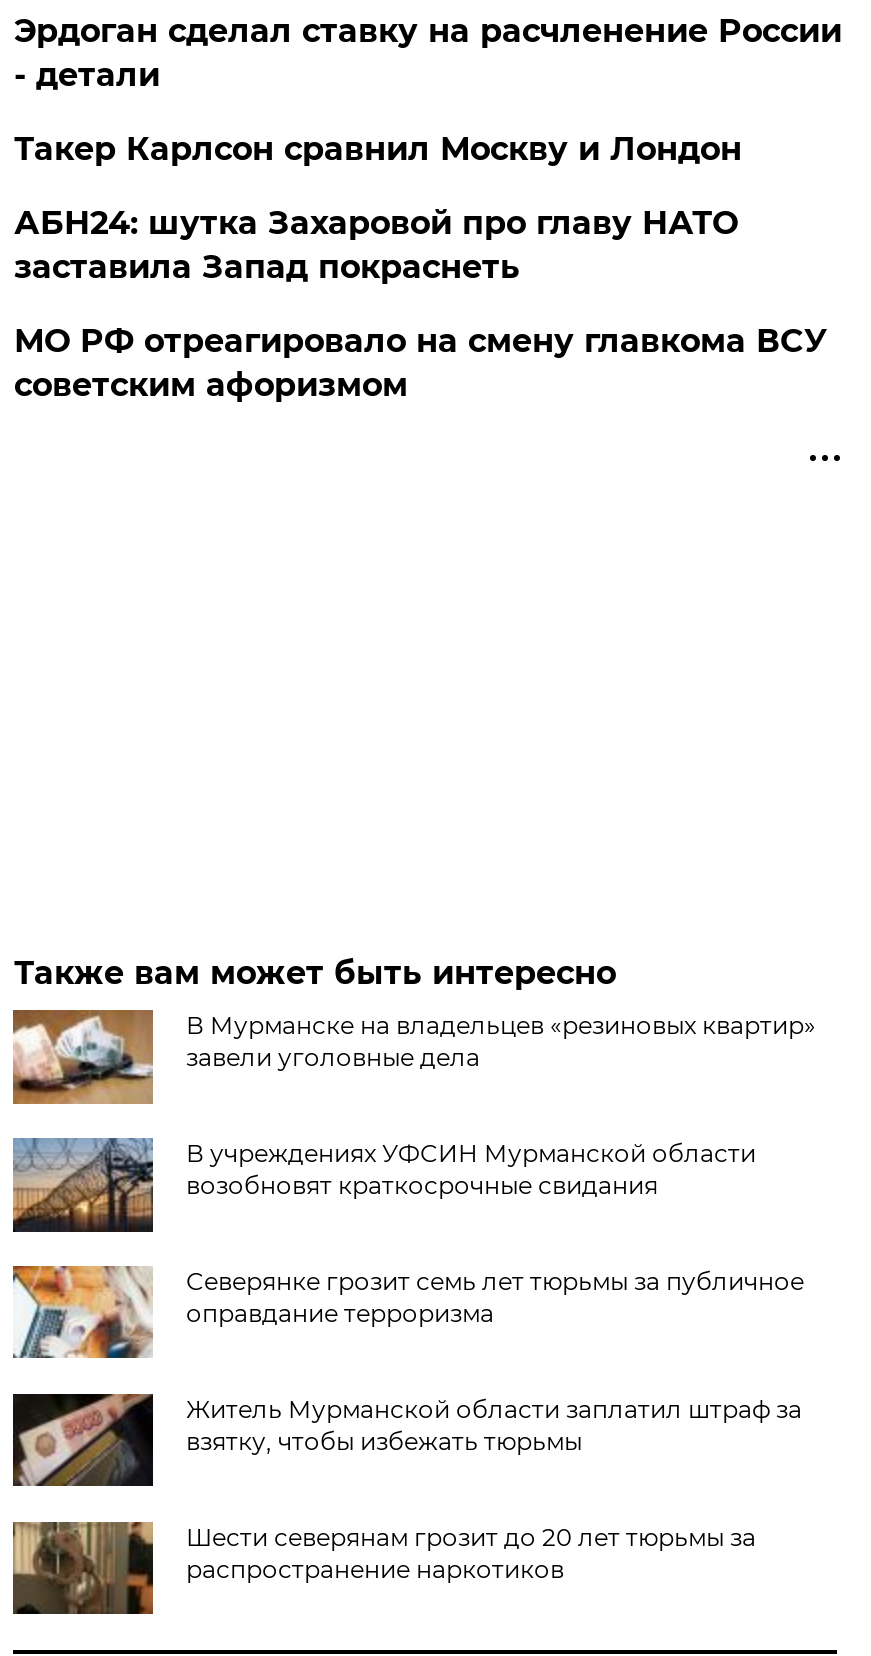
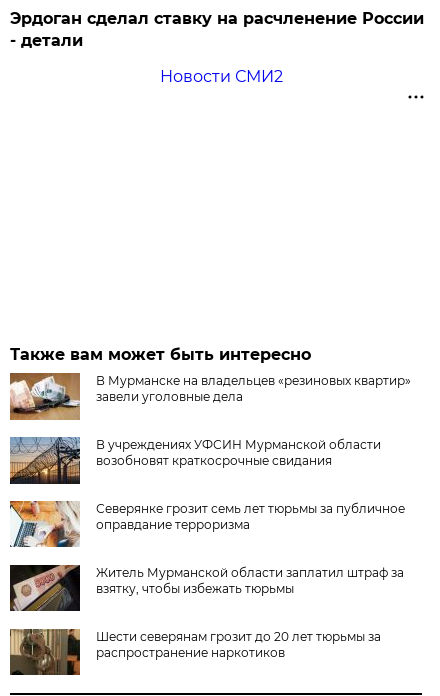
[14,130,828,404] Такер Карлсон сравнил Москву и Лондон | АБН24: шутка Захаровой про главу НАТО | заставила Запад покраснеть | МО РФ отреагировало на смену главкома ВСУ | советским афоризмом -> [160,67,283,86] Новости СМИ2

